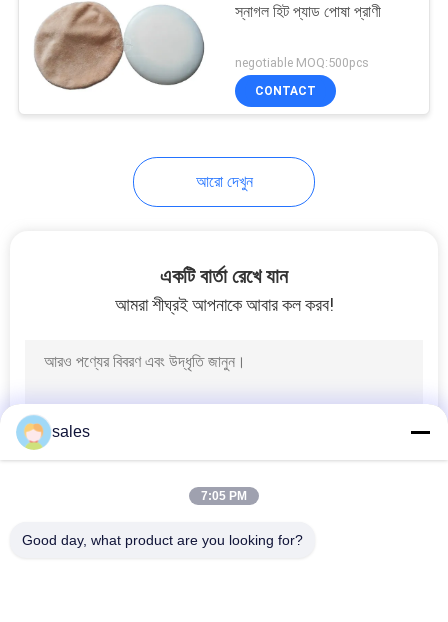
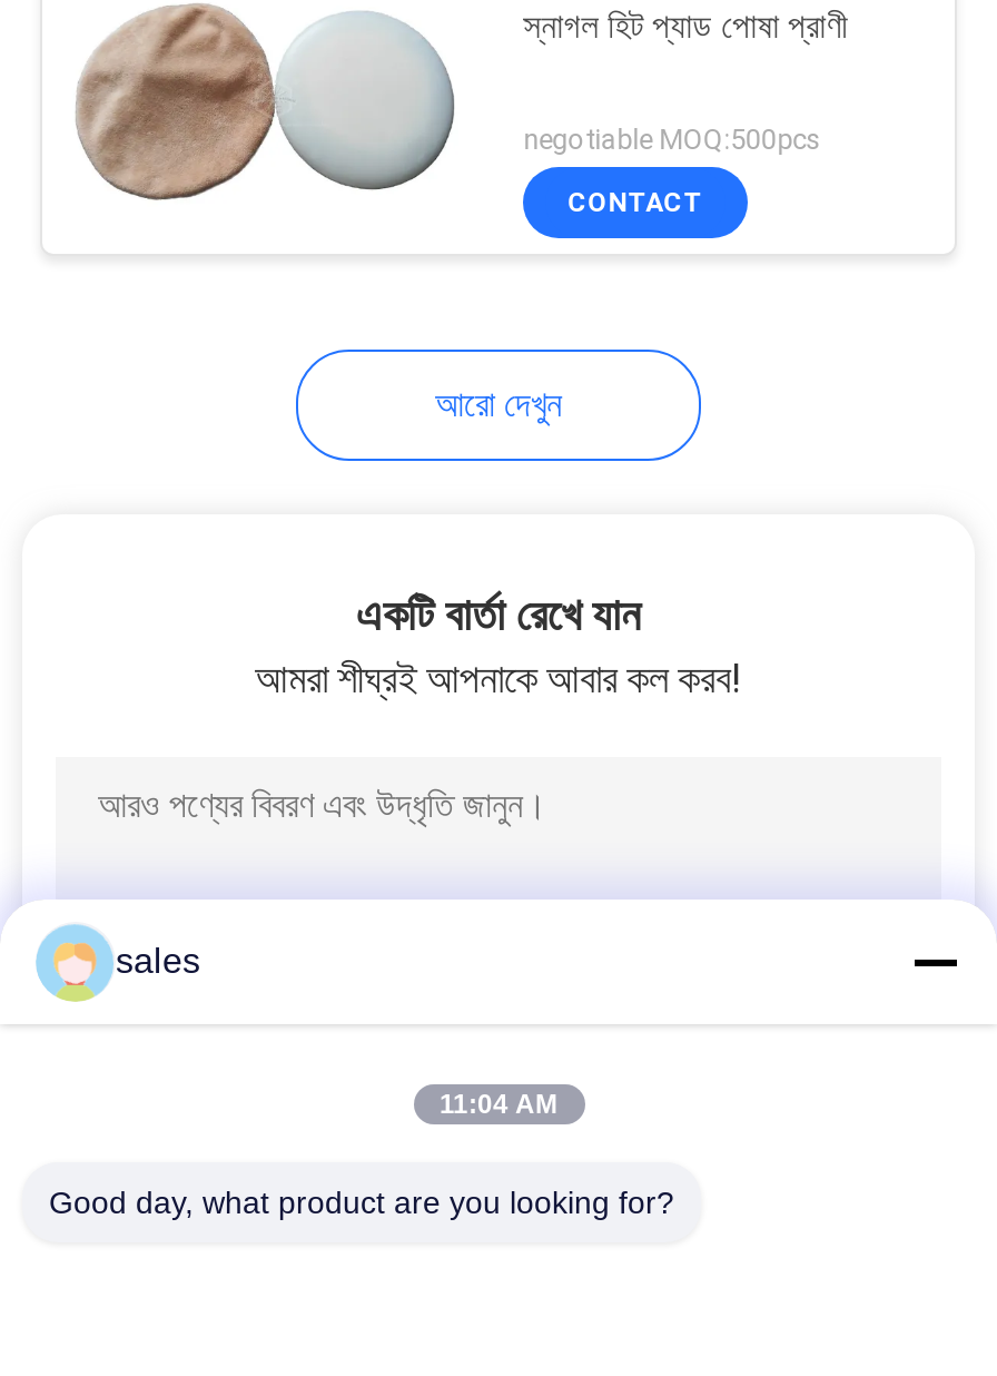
[201,489,247,503] 7:05 PM -> [440,1089,557,1120] 11:04 AM

